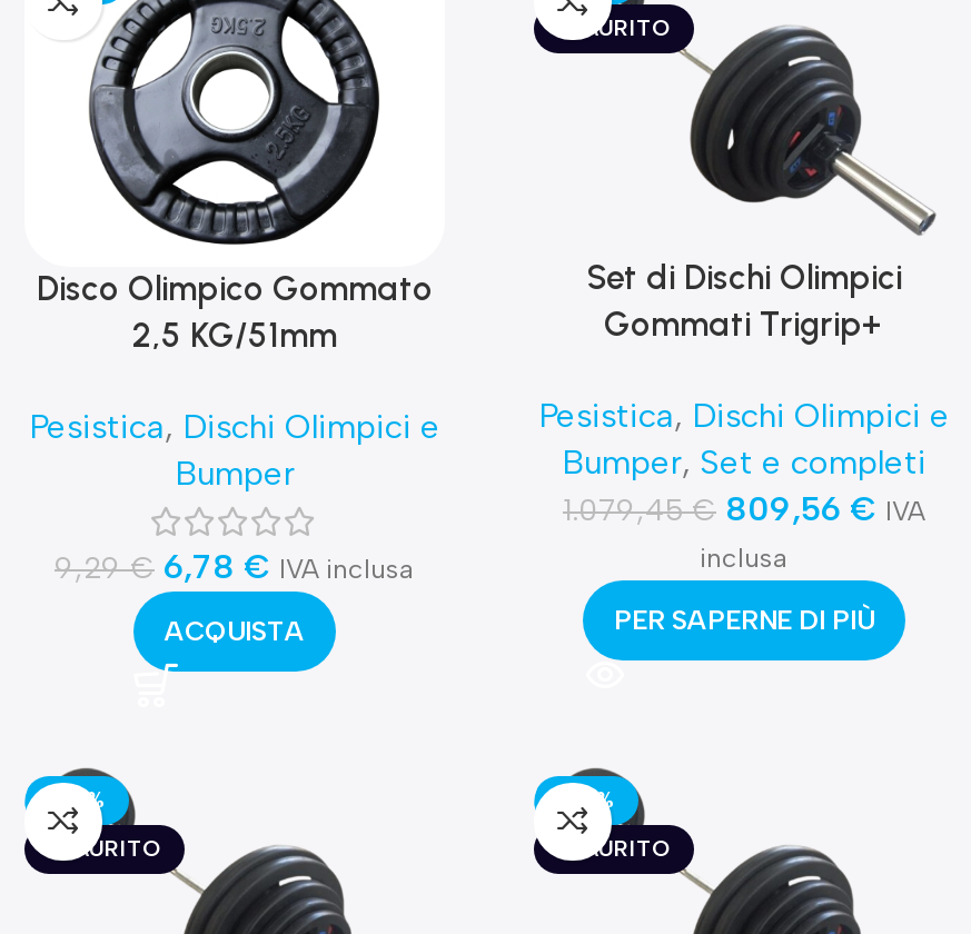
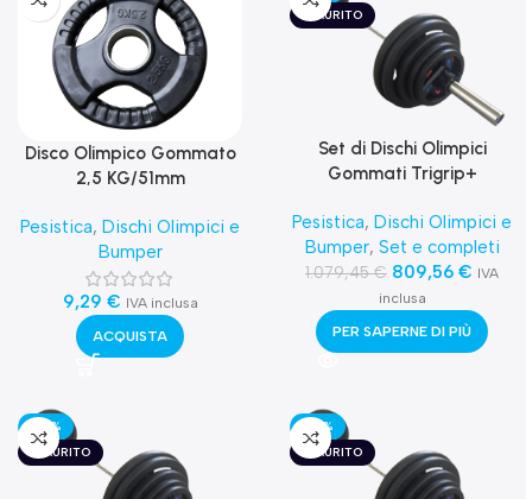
[55,546,415,586] 9,29€ 6,78 € IVA inclusa -> [62,292,198,313] 9,29 € IVA inclusa

